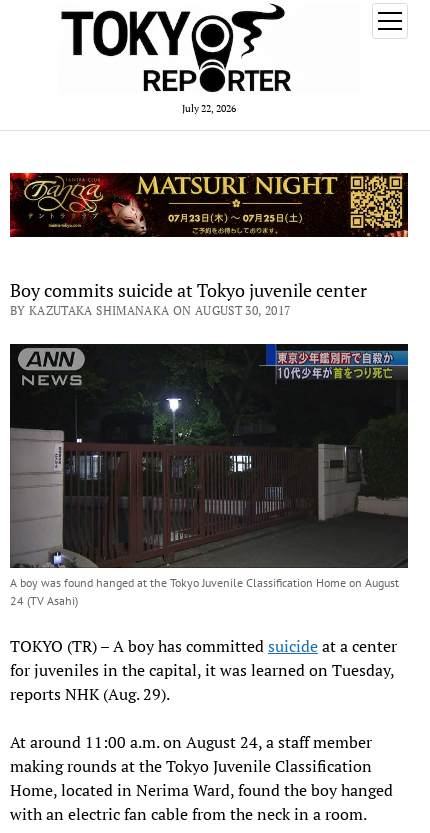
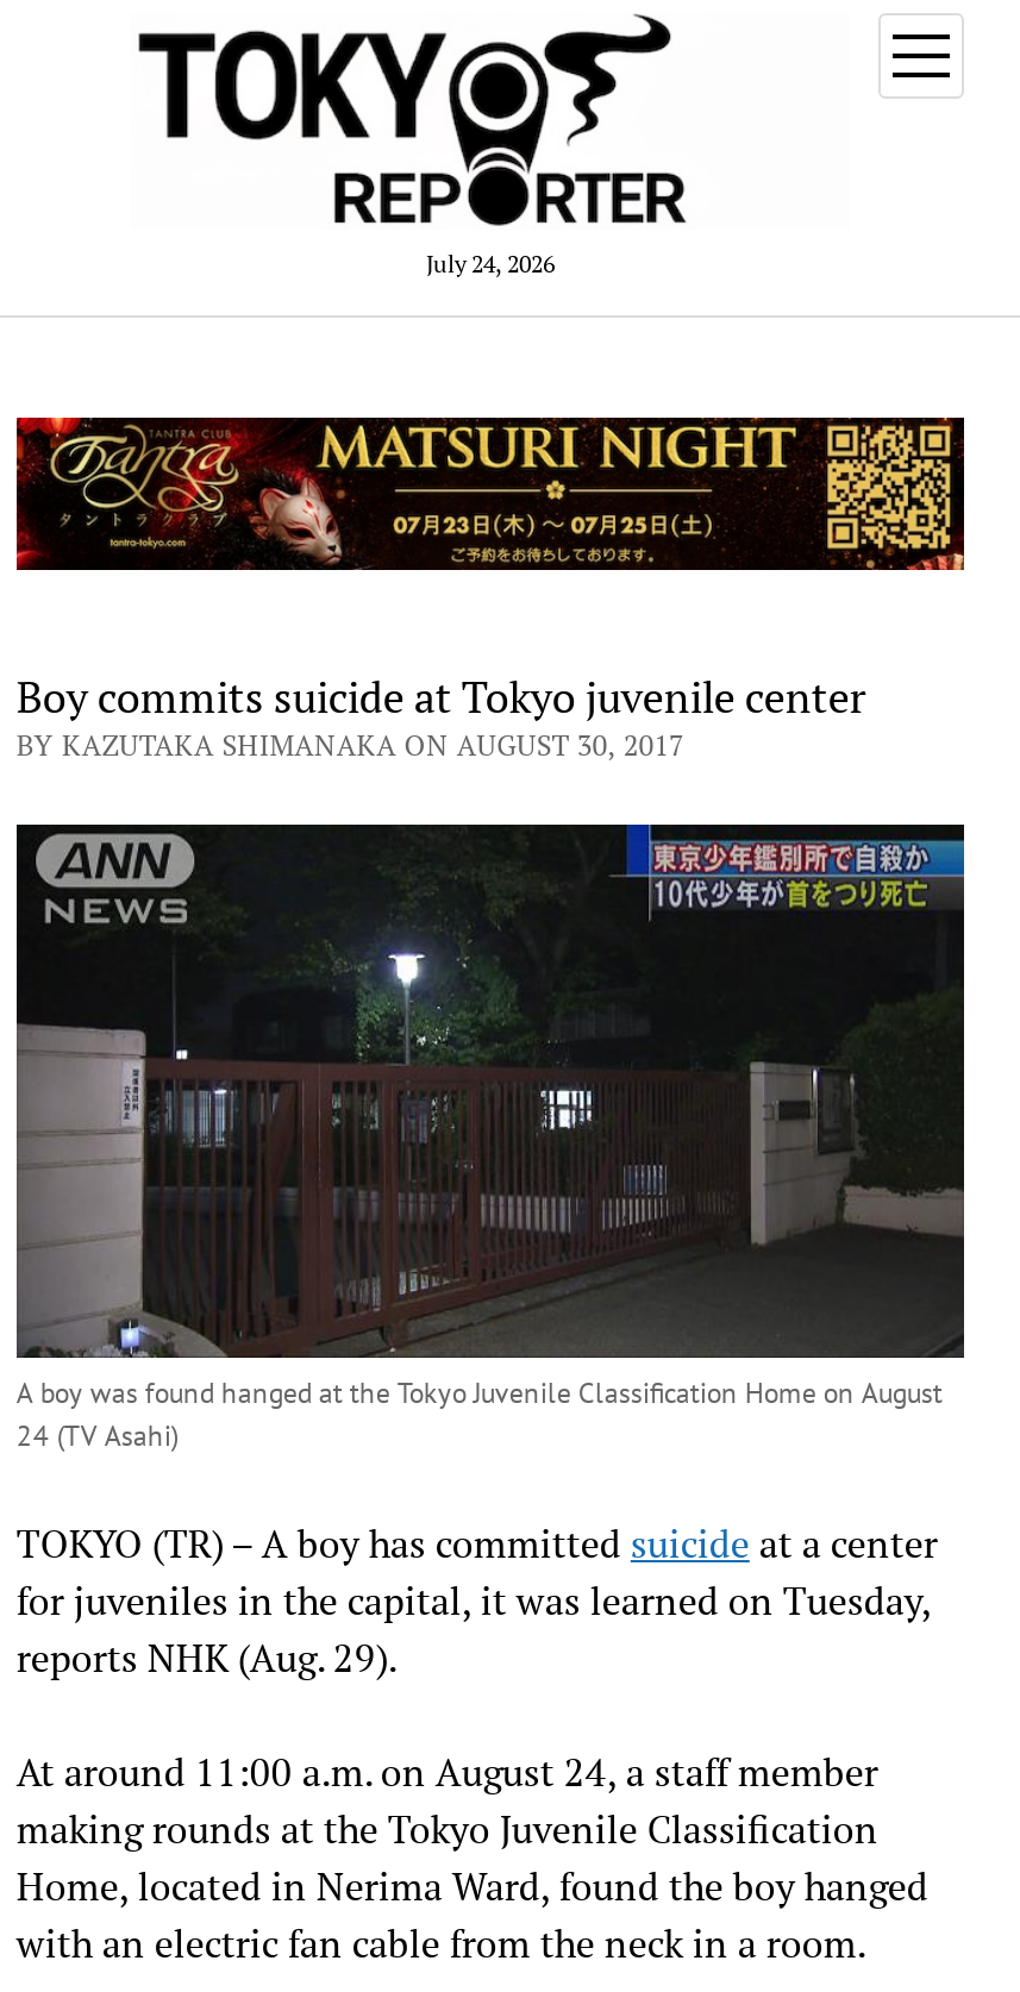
[182,102,236,115] July 22, 2026 -> [426,248,555,279] July 24, 2026

